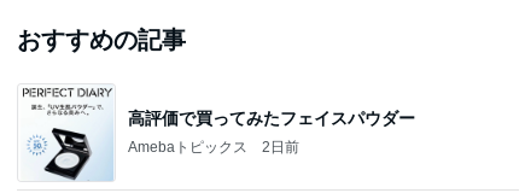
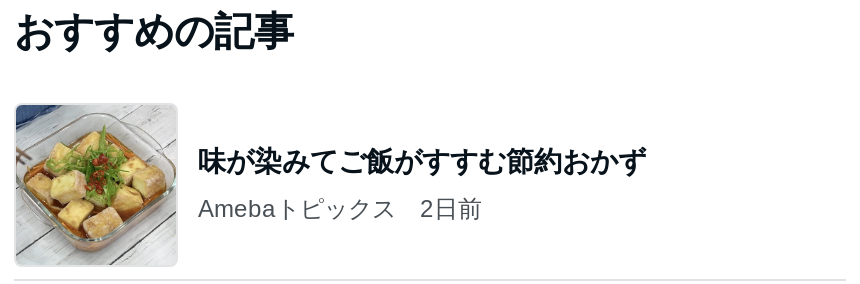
[18,84,415,181] [image] | 高評価で買ってみたフェイスパウダー -> [14,103,646,265] [image] | 味が染みてご飯がすすむ節約おかず

